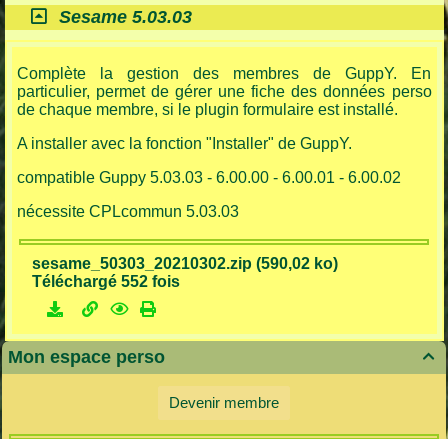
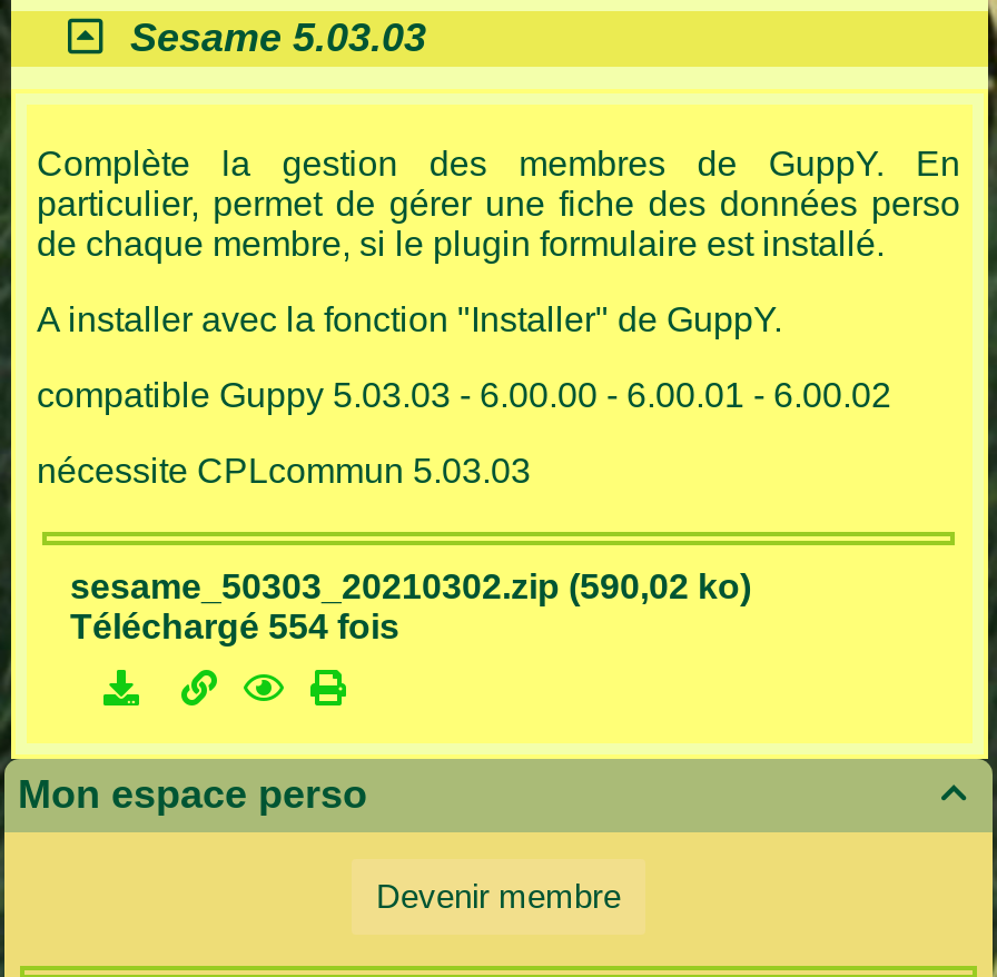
[31,273,179,290] Téléchargé 552 fois -> [70,608,399,646] Téléchargé 554 fois

